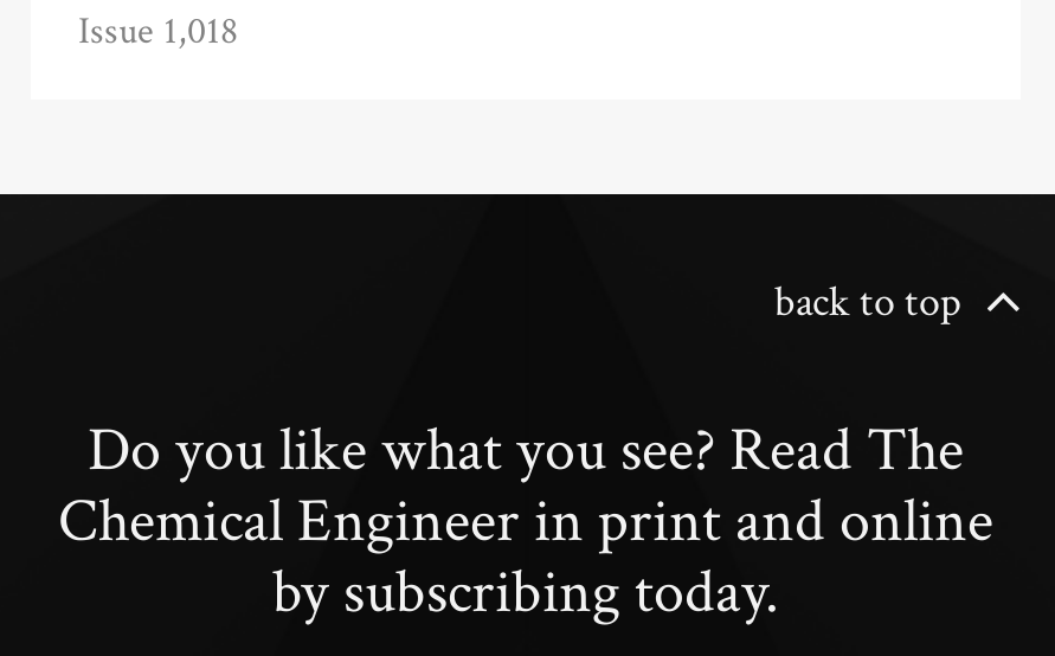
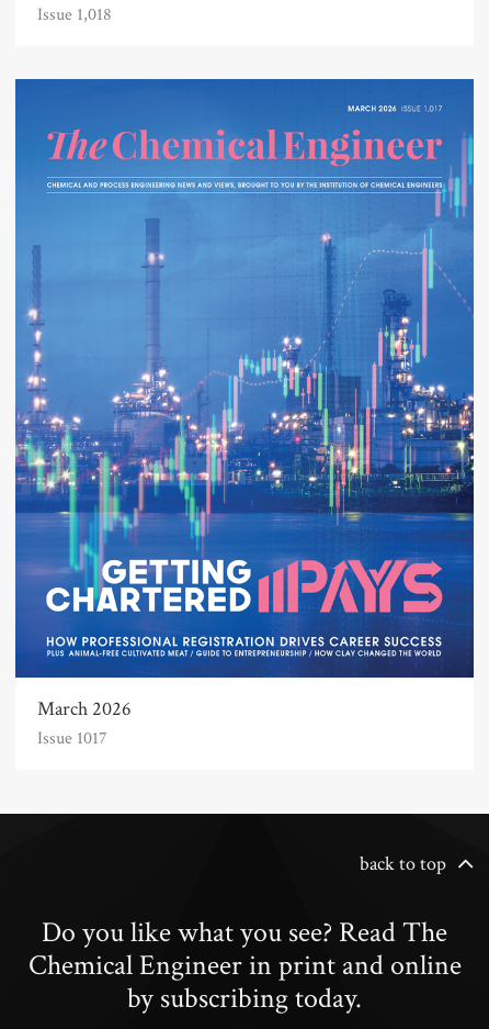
none -> [14,78,475,750] [image] | March 2026 | Issue 1017

